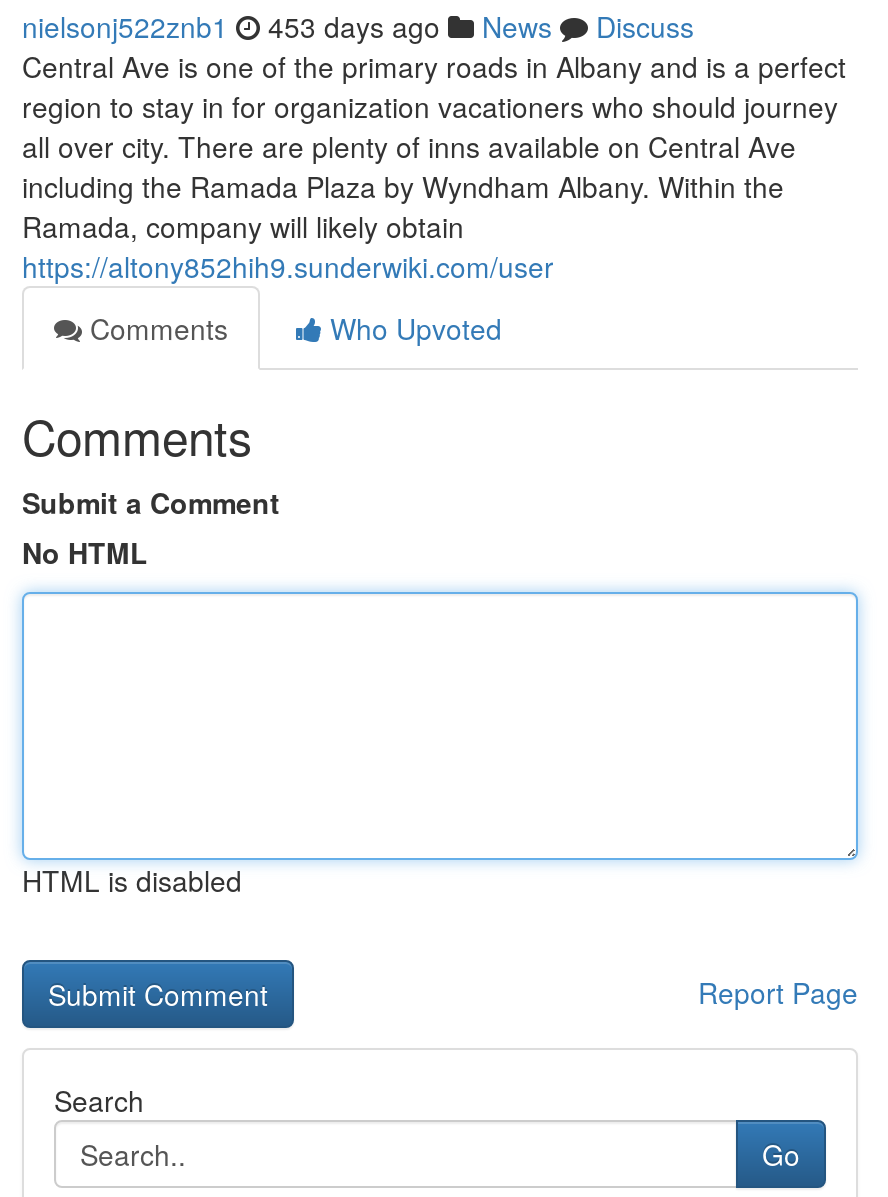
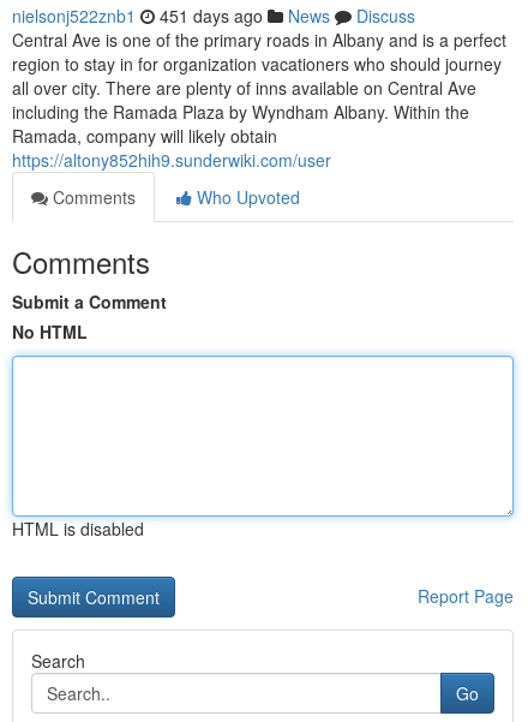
[22,6,694,46] nielsonj522znb1 453 days ago News Discuss -> [12,4,415,28] nielsonj522znb1 451 days ago News Discuss

